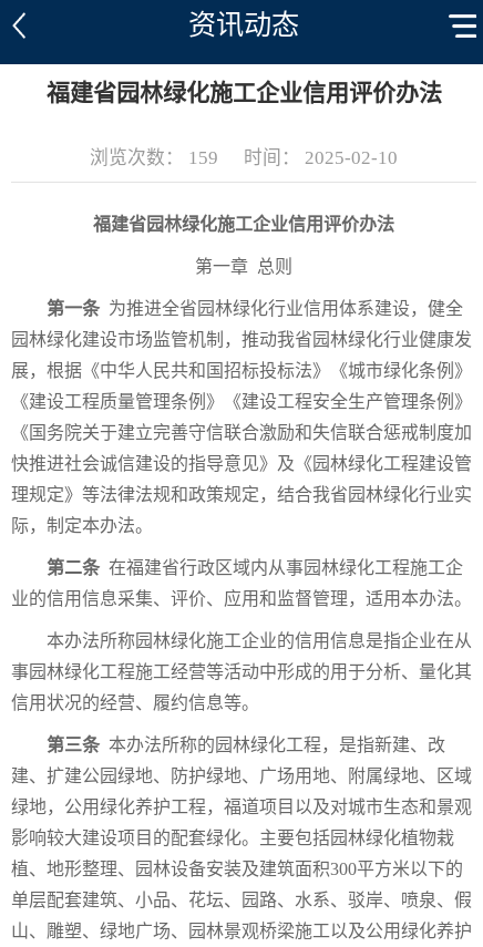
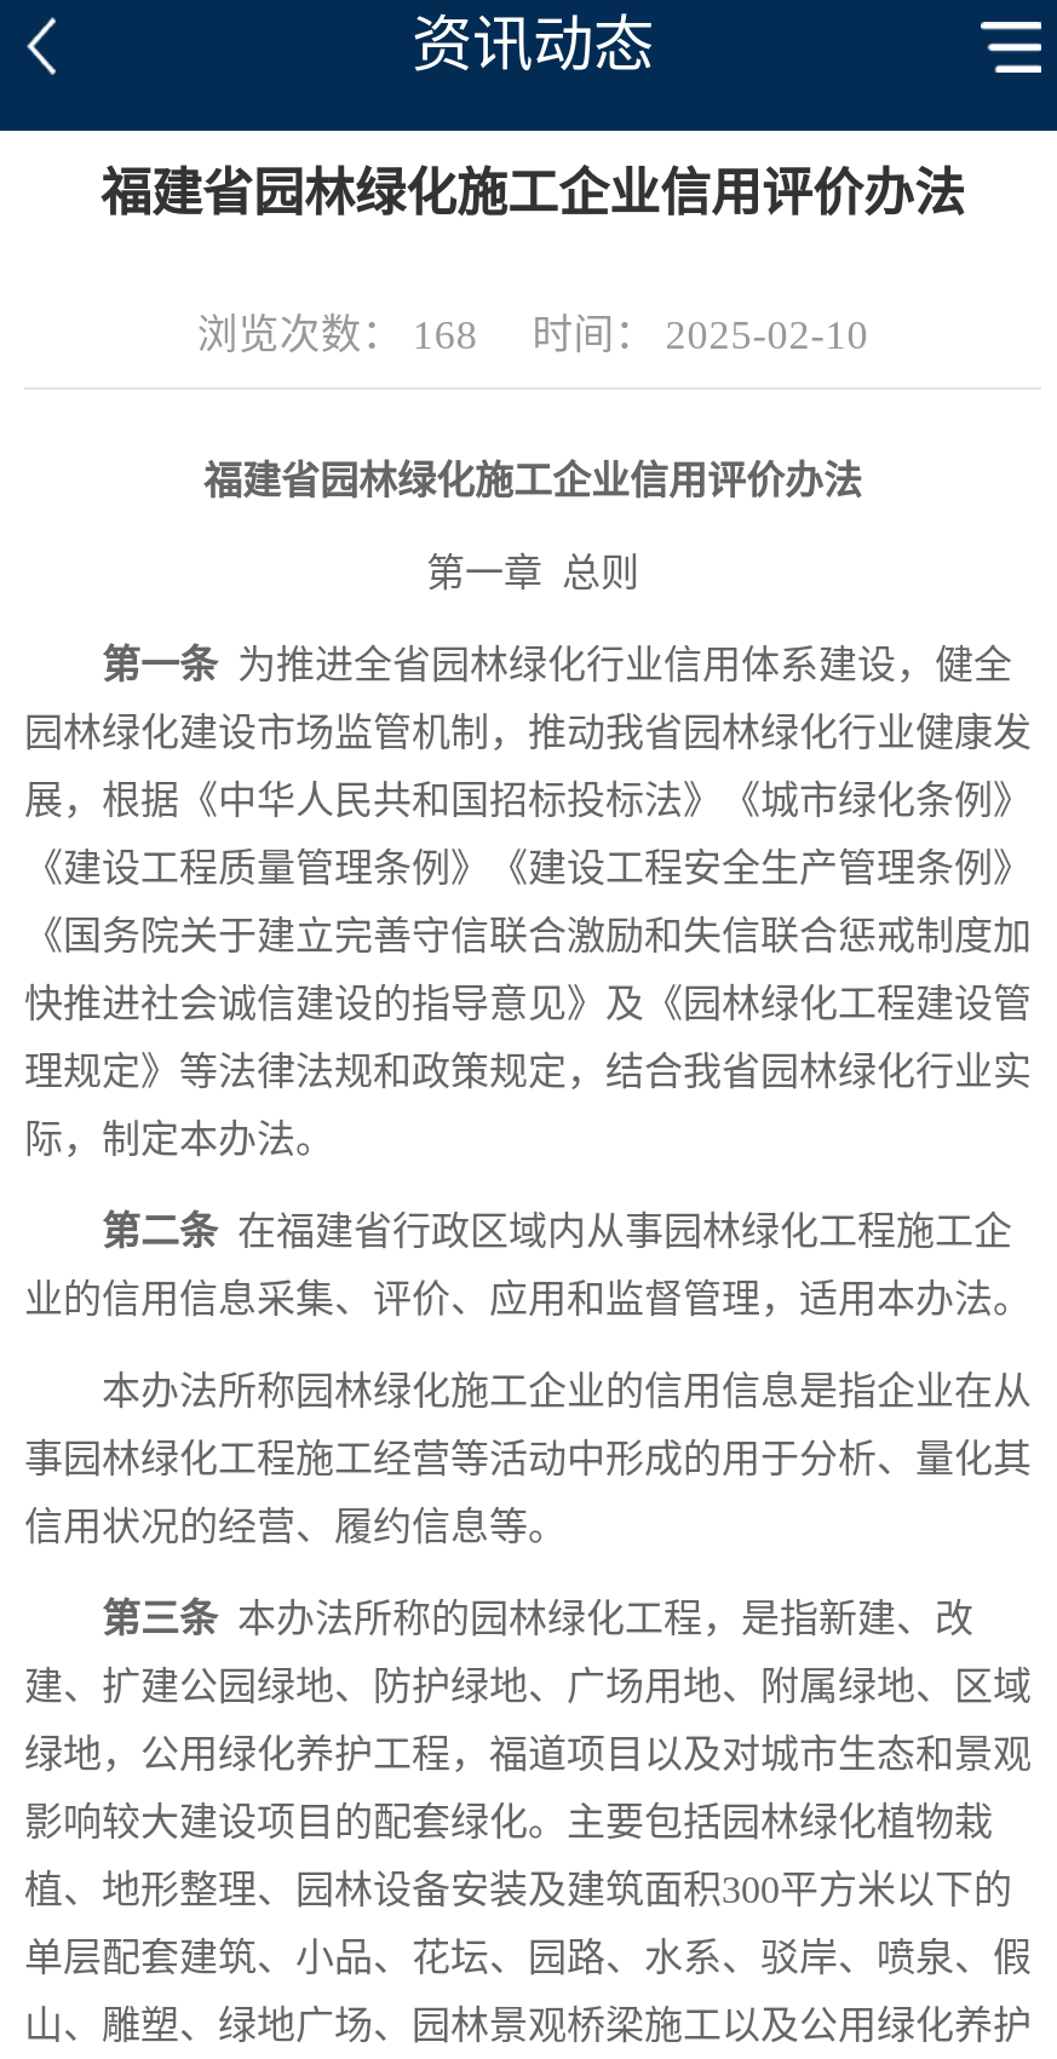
[90,148,397,169] 浏览次数： 159 时间： 2025-02-10 -> [197,313,869,359] 浏览次数： 168 时间： 2025-02-10

